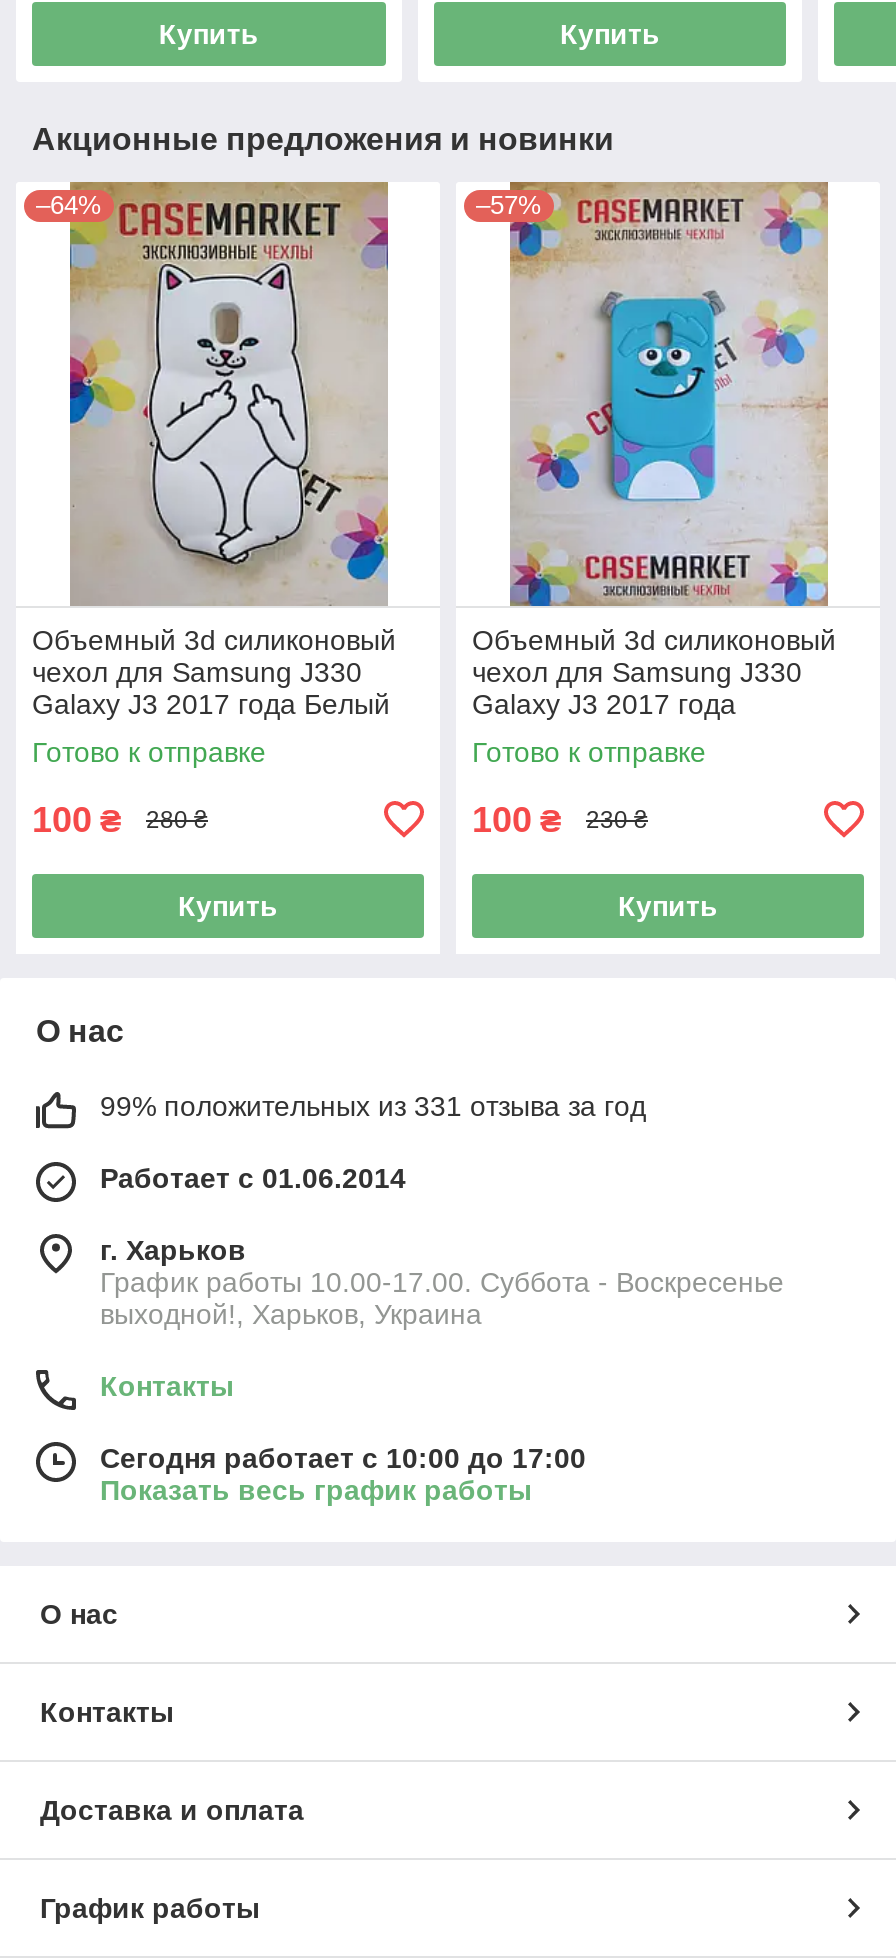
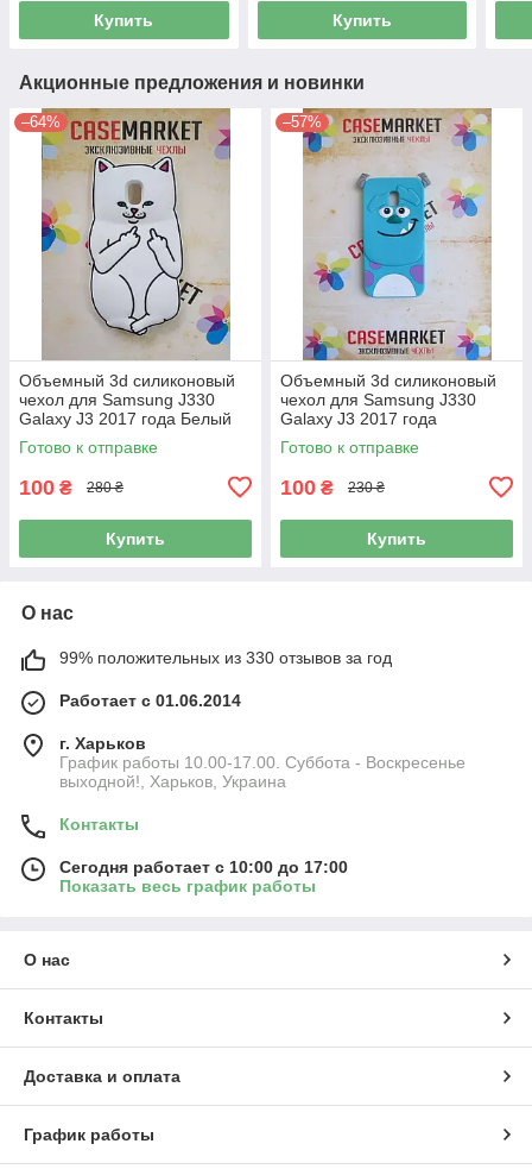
[100,1090,646,1122] 99% положительных из 331 отзыва за год -> [59,648,392,667] 99% положительных из 330 отзывов за год

